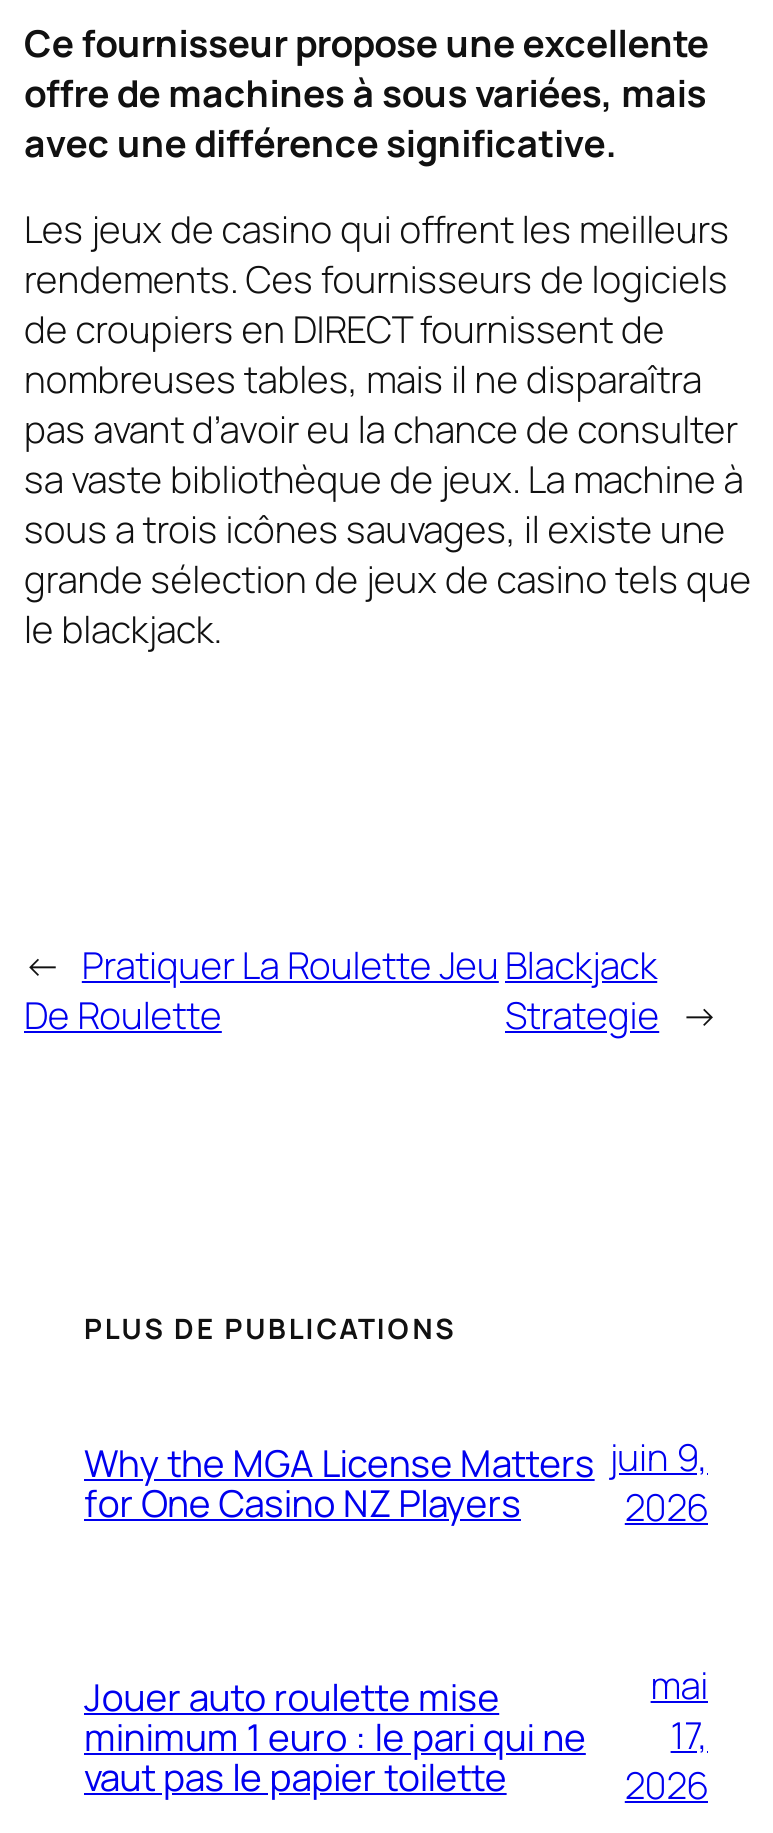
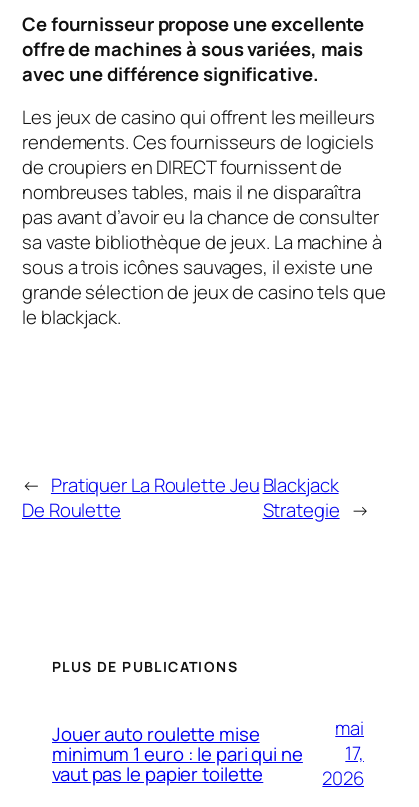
[84,1437,595,1529] Why the MGA License Matters | for One Casino NZ Players -> none
[609,1431,708,1533] juin 9, | 2026 -> none

